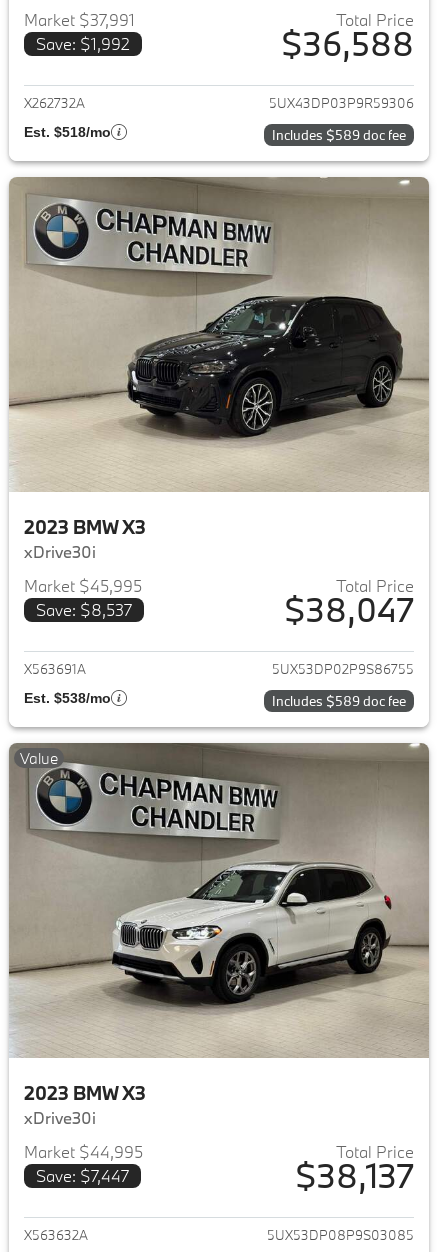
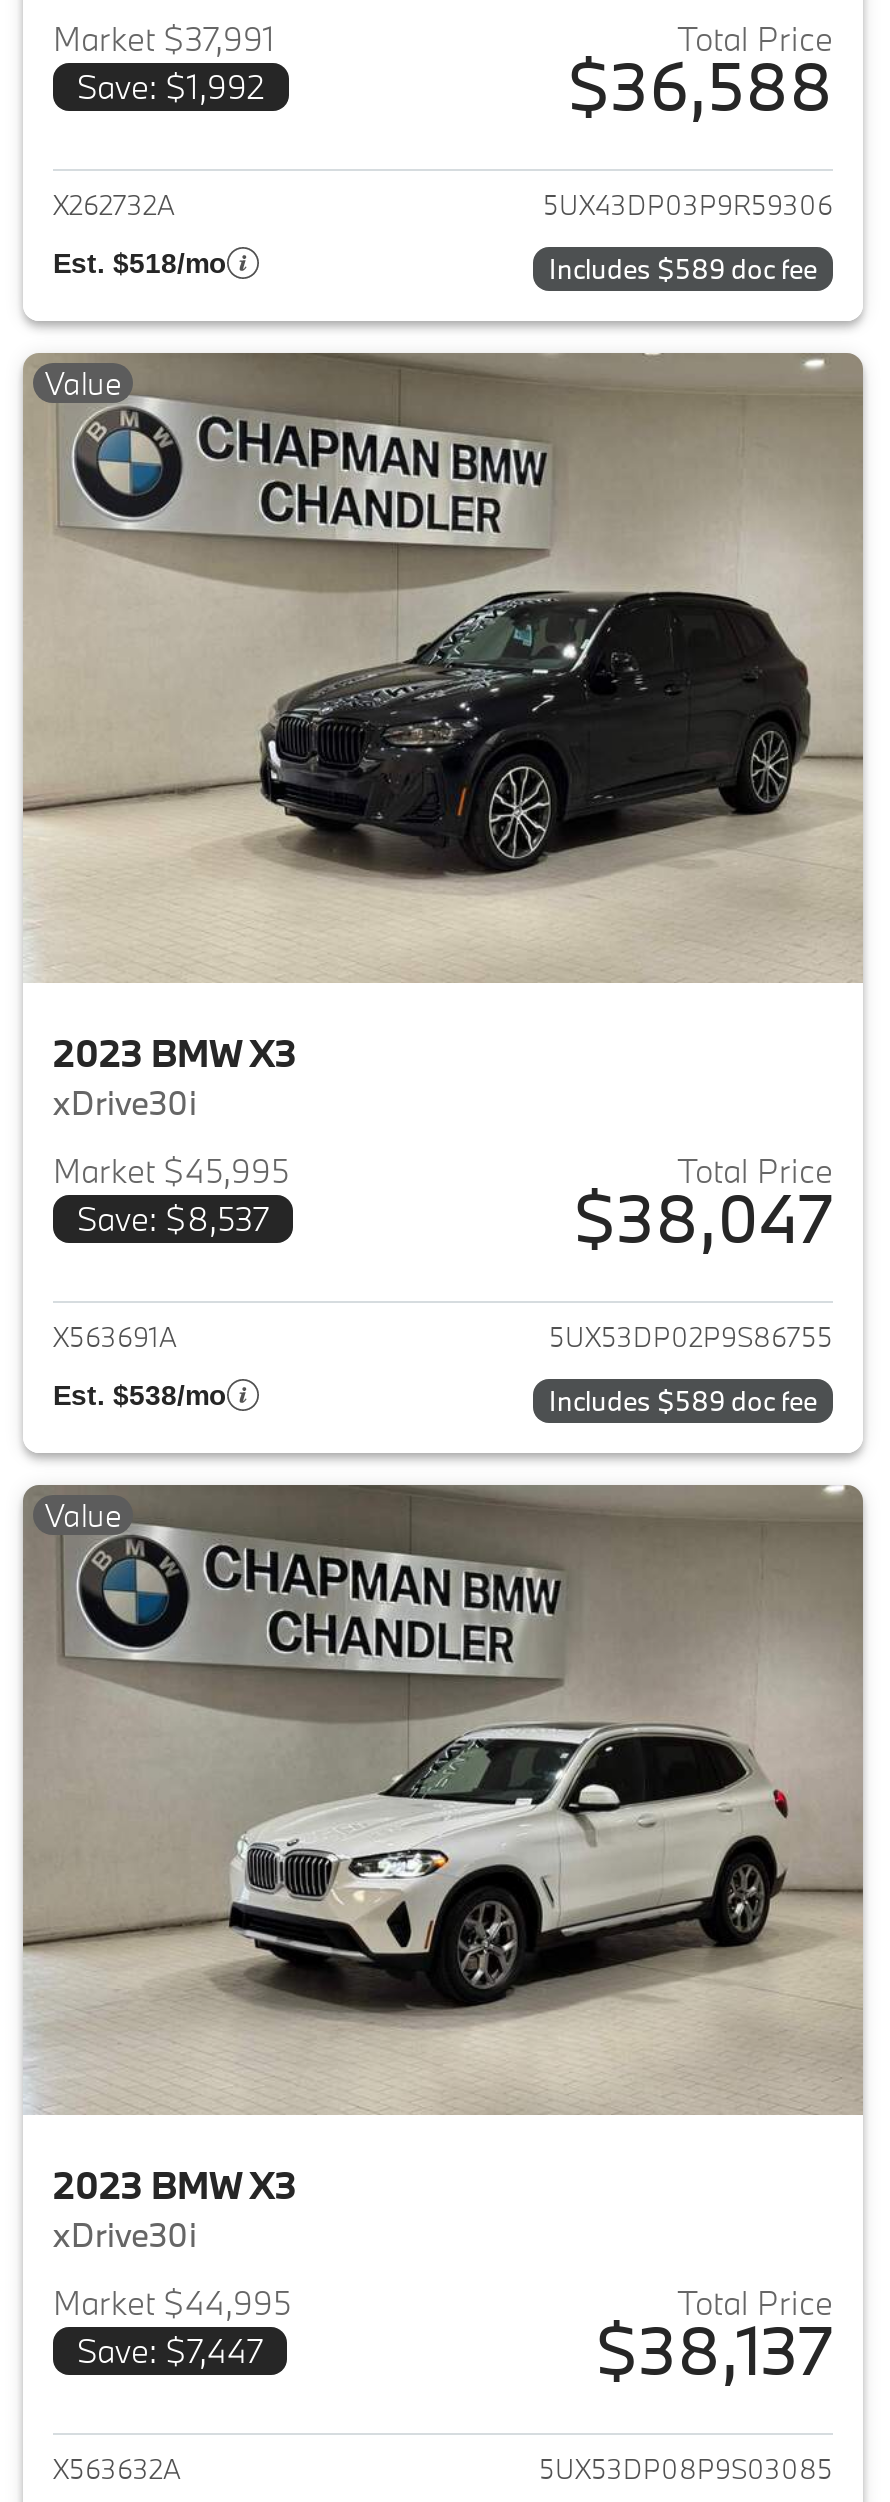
none -> [45,363,121,403] Value

